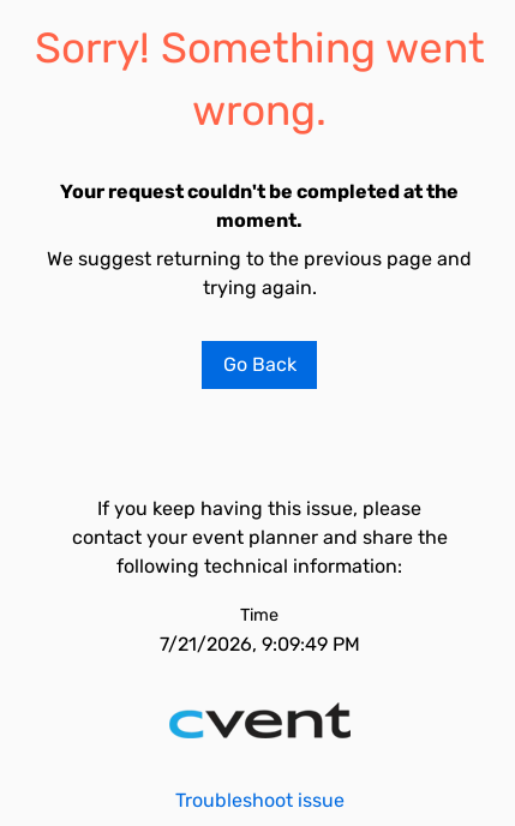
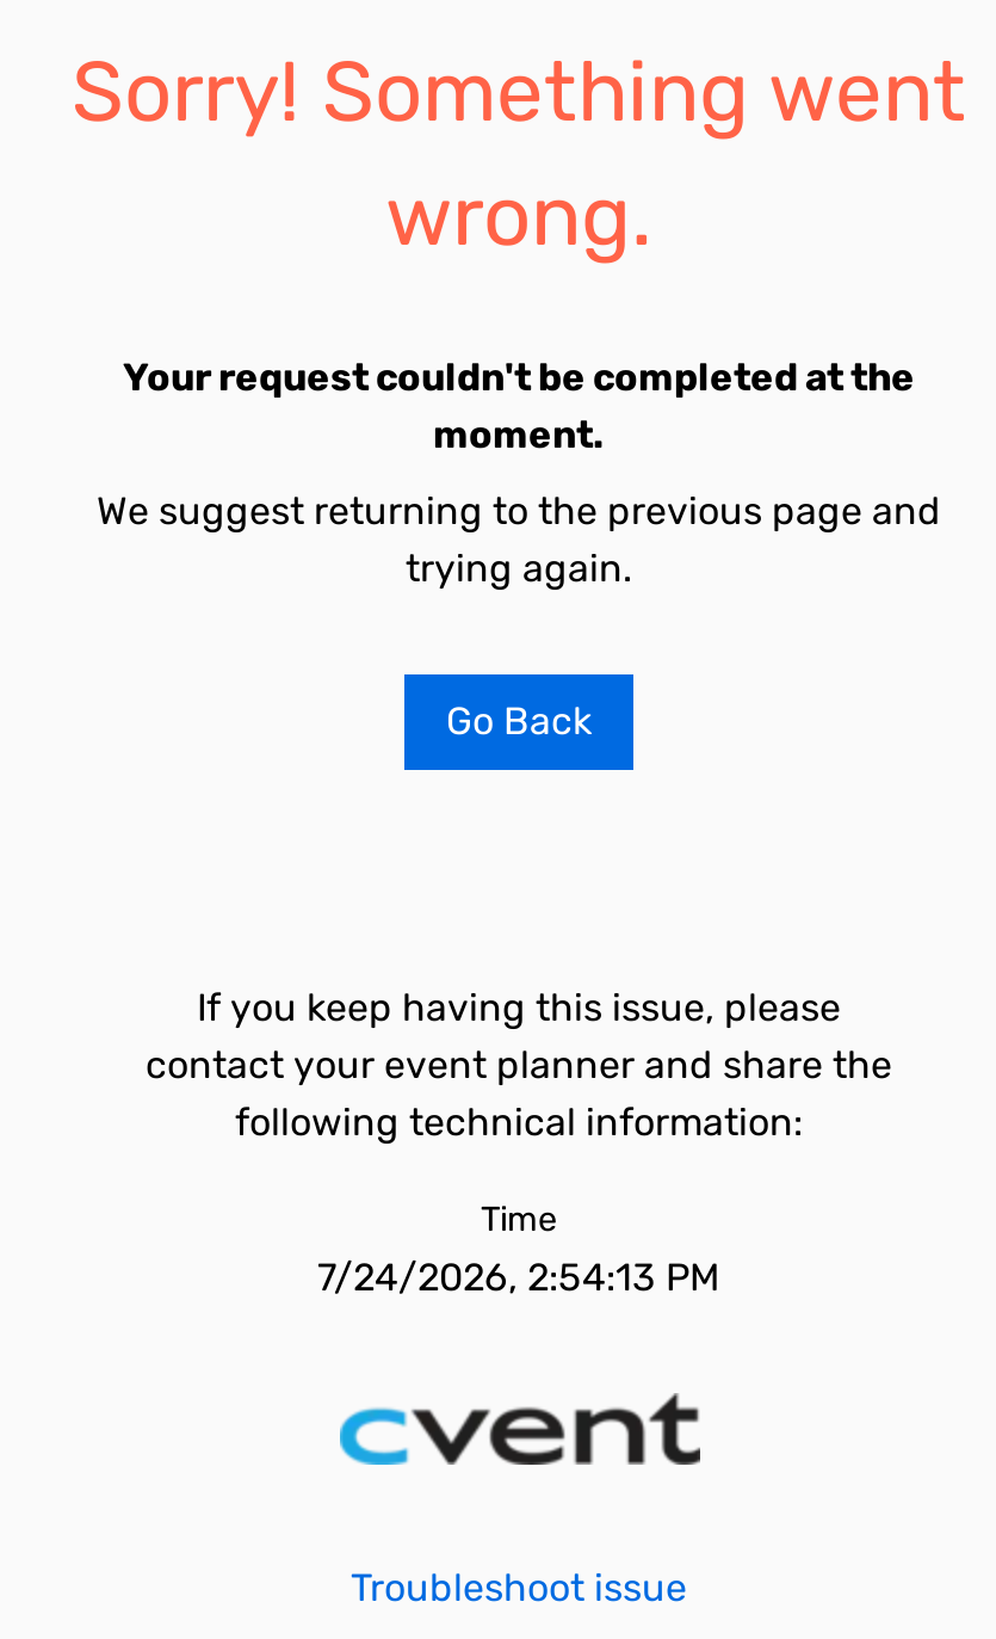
[159,633,360,656] 7/21/2026, 9:09:49 PM -> [317,1255,720,1300] 7/24/2026, 2:54:13 PM

